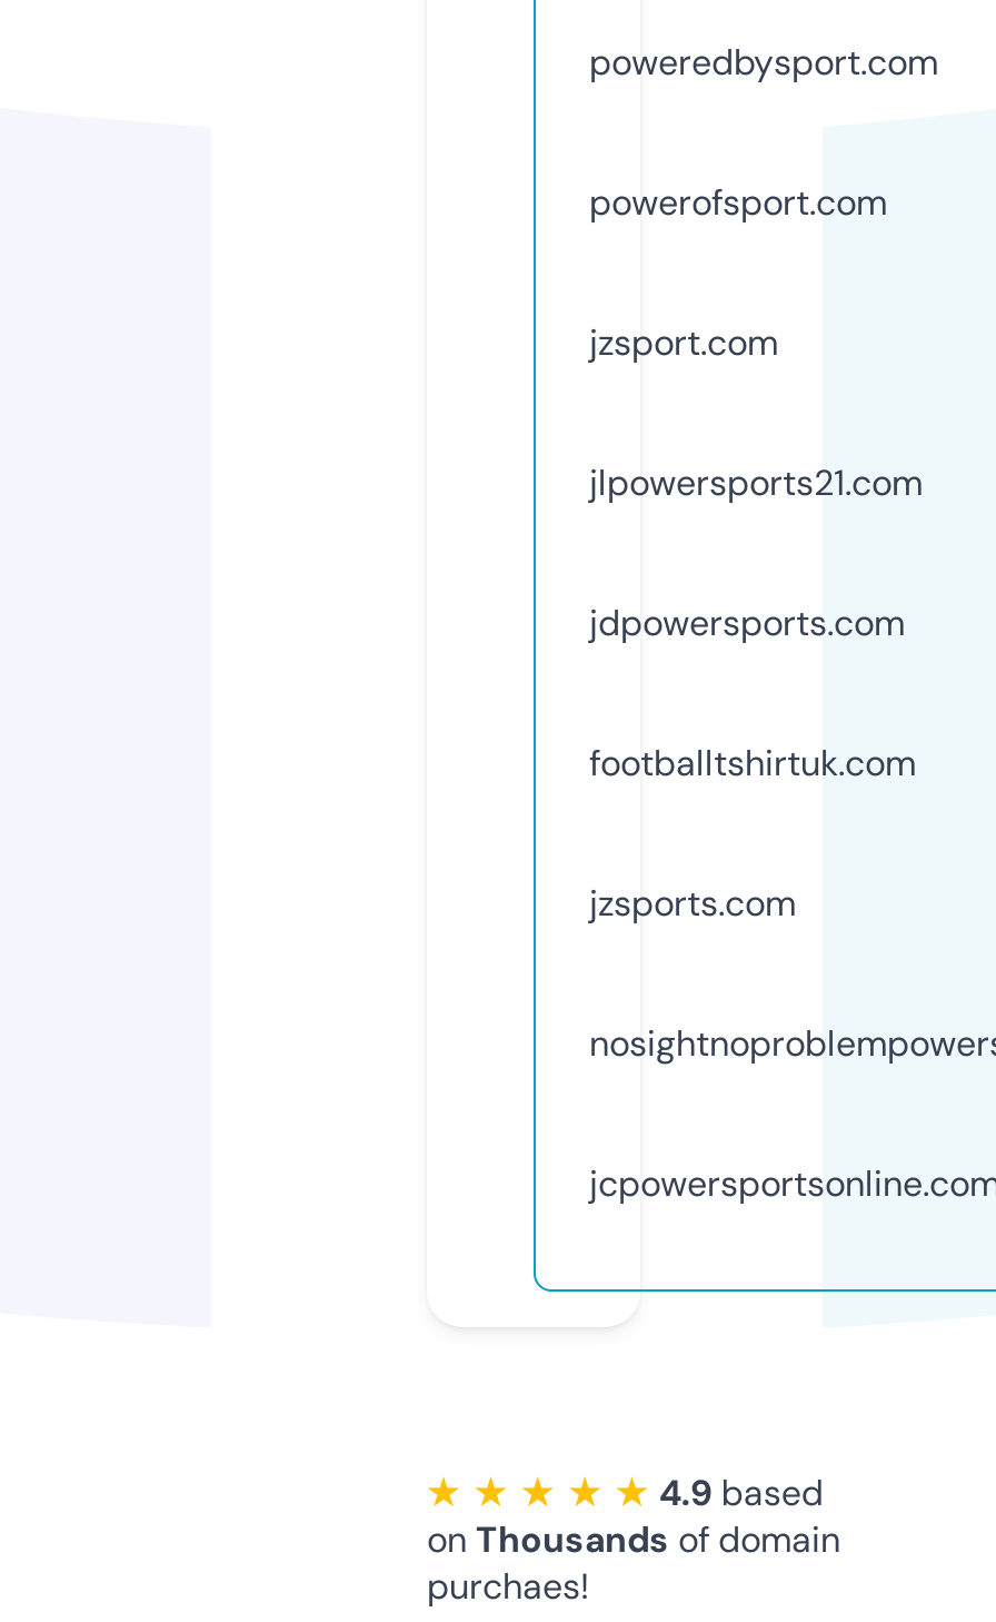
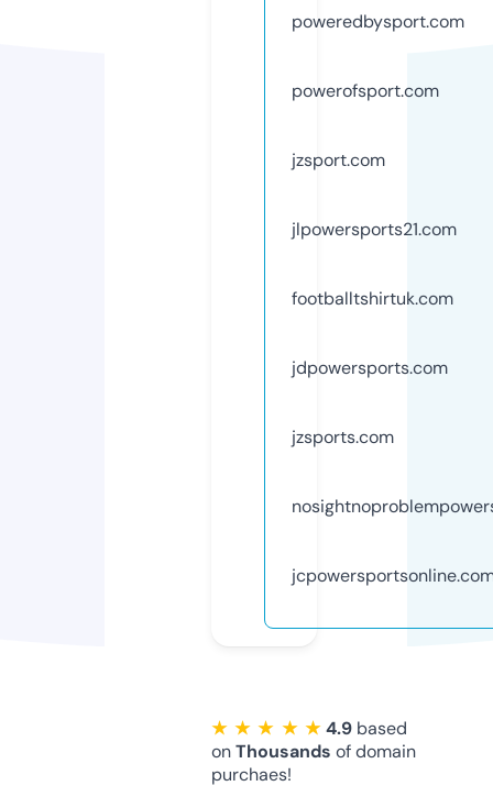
moved [589,599,905,646] -> [292,356,448,379]: jdpowersports.com
moved [589,739,916,786] -> [292,287,453,310]: footballtshirtuk.com

